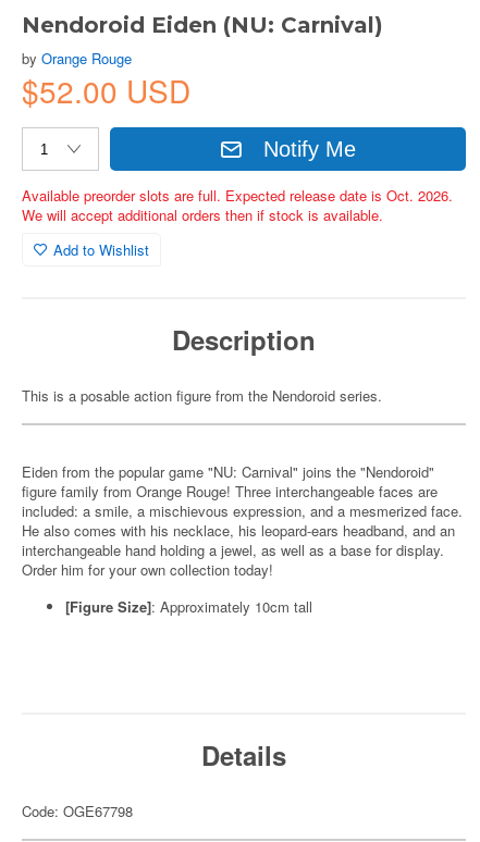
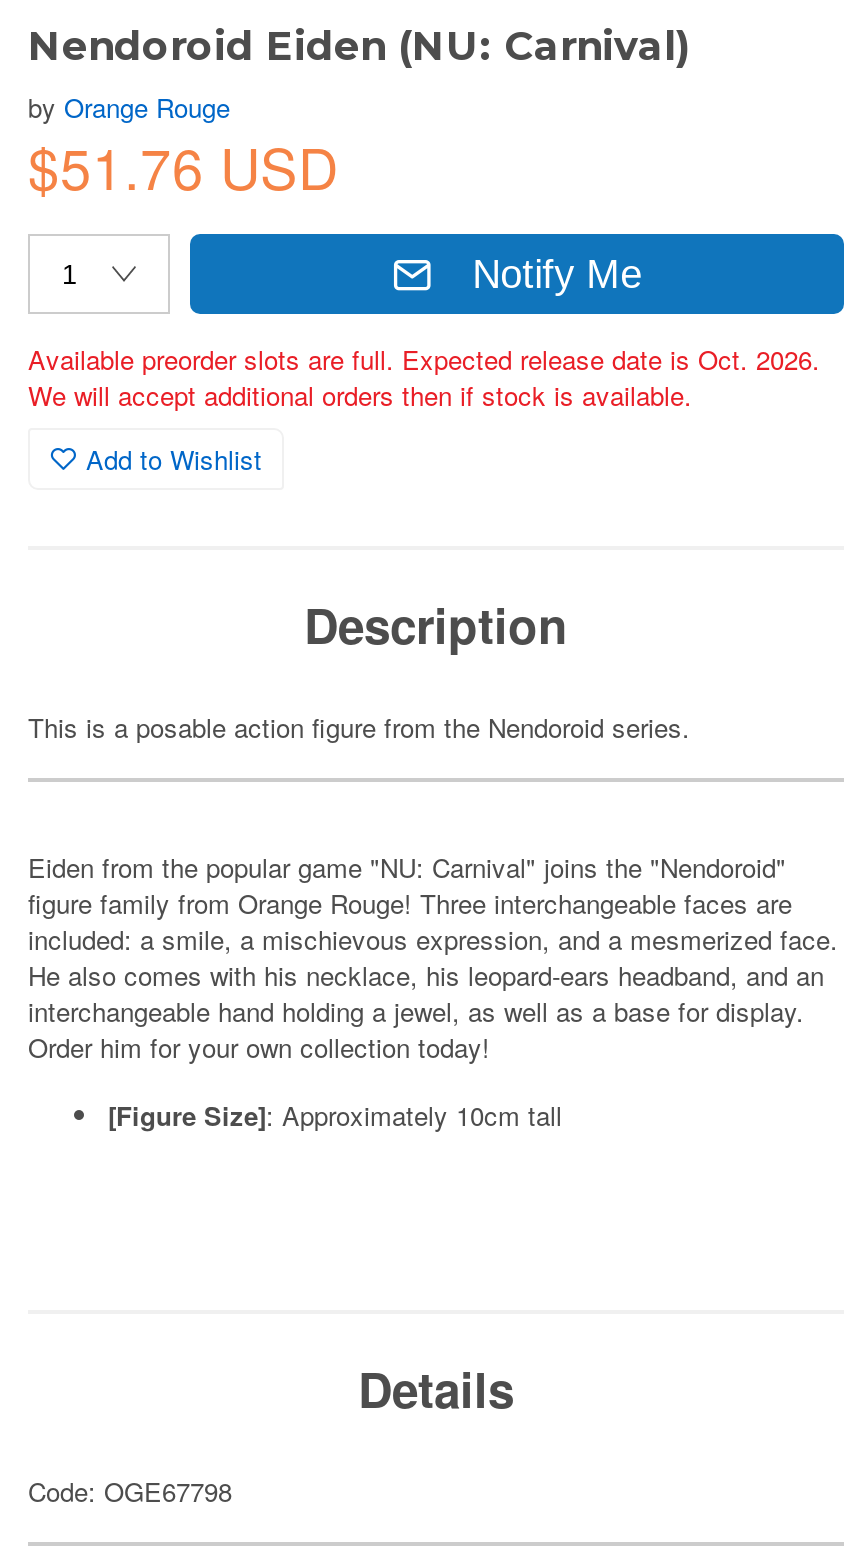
[22,69,190,112] $52.00 USD -> [28,126,338,206] $51.76 USD

